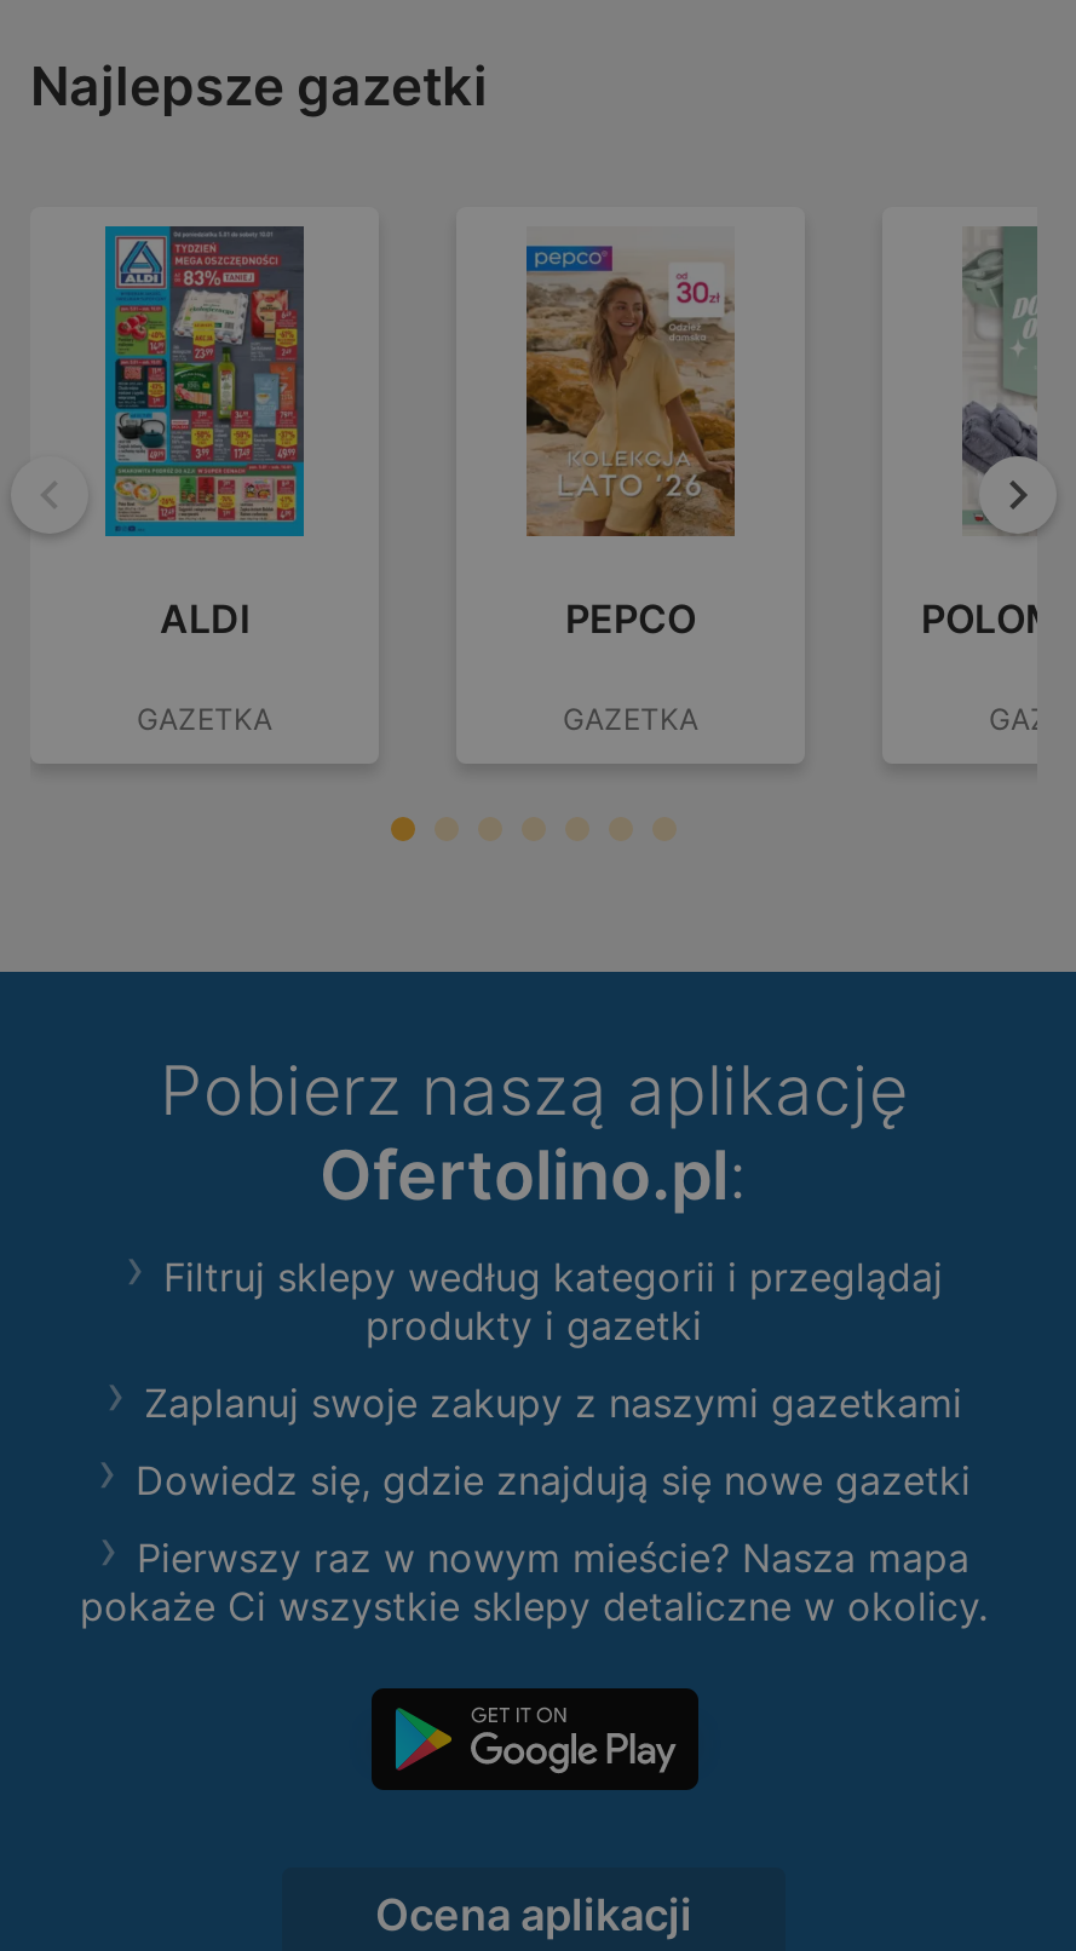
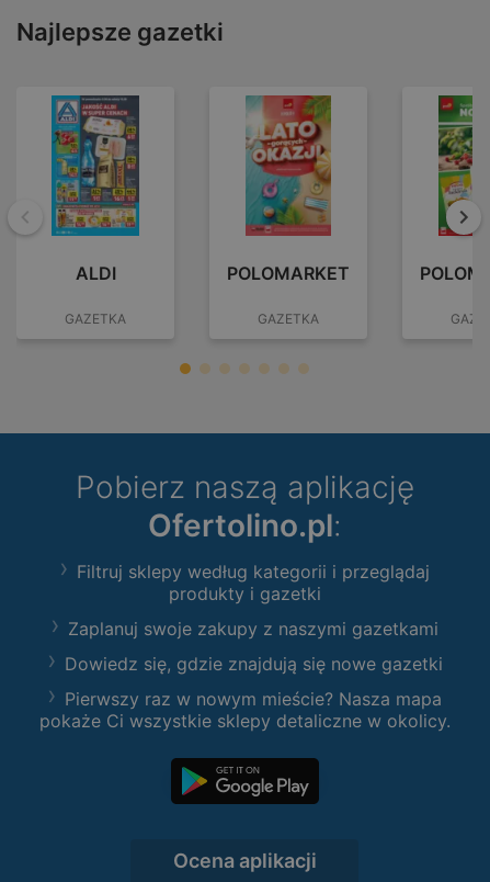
[524,226,737,642] [image] | PEPCO -> [227,94,350,284] [image] | POLOMARKET
[962,226,1040,536] [image] -> [437,94,474,237] [image]
[108,248,299,524] [image] -> [54,104,138,229] [image]

